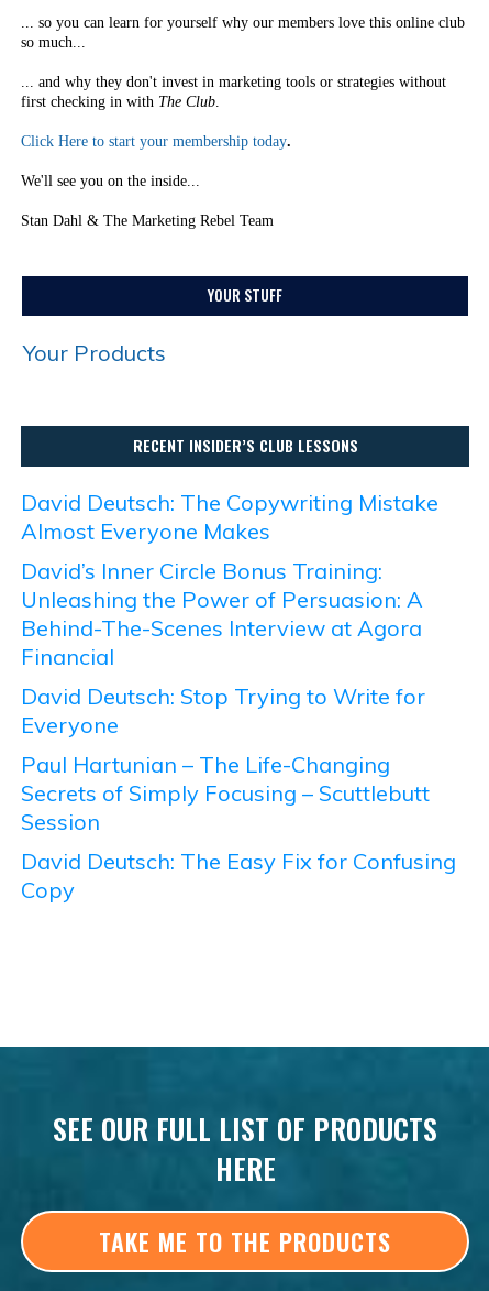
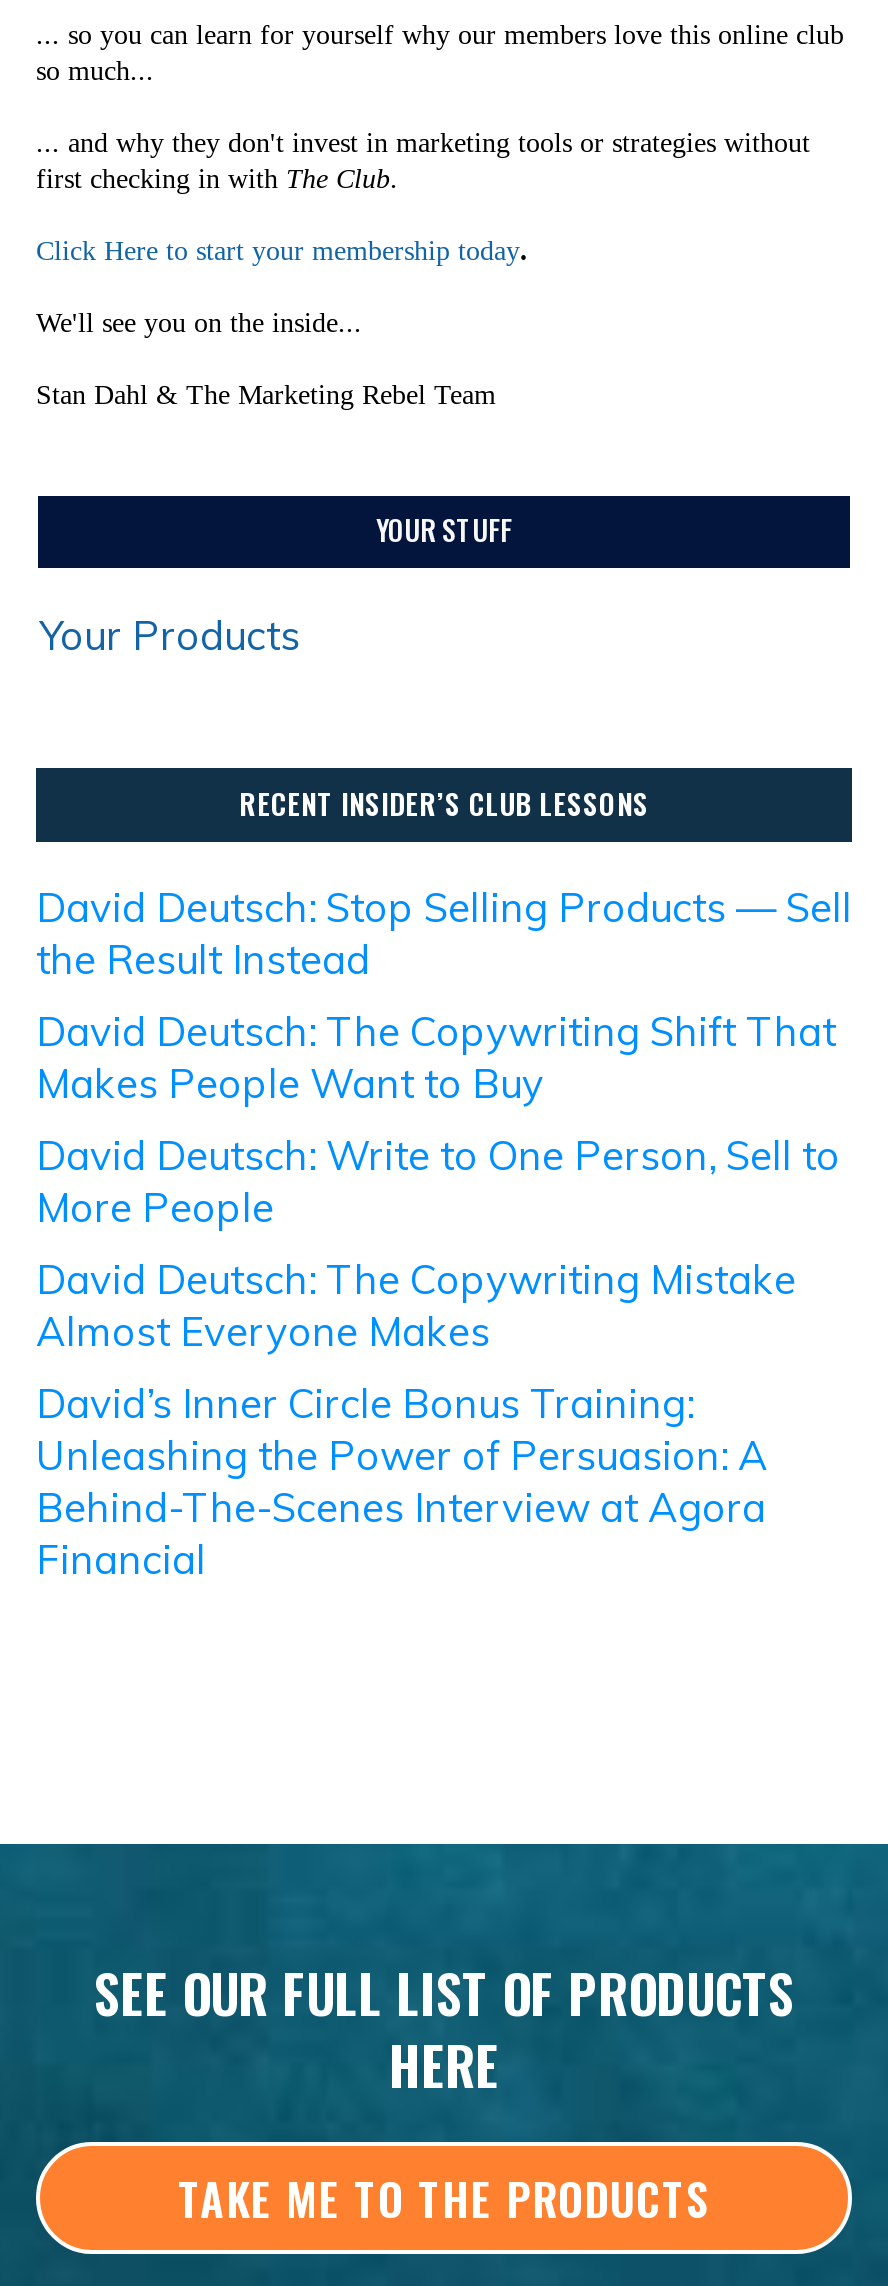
none -> [36,882,852,1232] David Deutsch: Stop Selling Products — Sell | the Result Instead | David Deutsch: The Copywriting Shift That | Makes People Want to Buy | David Deutsch: Write to One Person, Sell to | More People
moved [21,489,438,670] -> [36,1254,796,1584]: David Deutsch: The Copywriting Mistake | Almost Everyone Makes | David’s Inner Circle Bonus Training: | Unleashing the Power of Persuasion: A | Behind-The-Scenes Interview at Agora | Financial
[21,682,456,904] David Deutsch: Stop Trying to Write for | Everyone | Paul Hartunian – The Life-Changing | Secrets of Simply Focusing – Scuttlebutt | Session | David Deutsch: The Easy Fix for Confusing | Copy -> none

